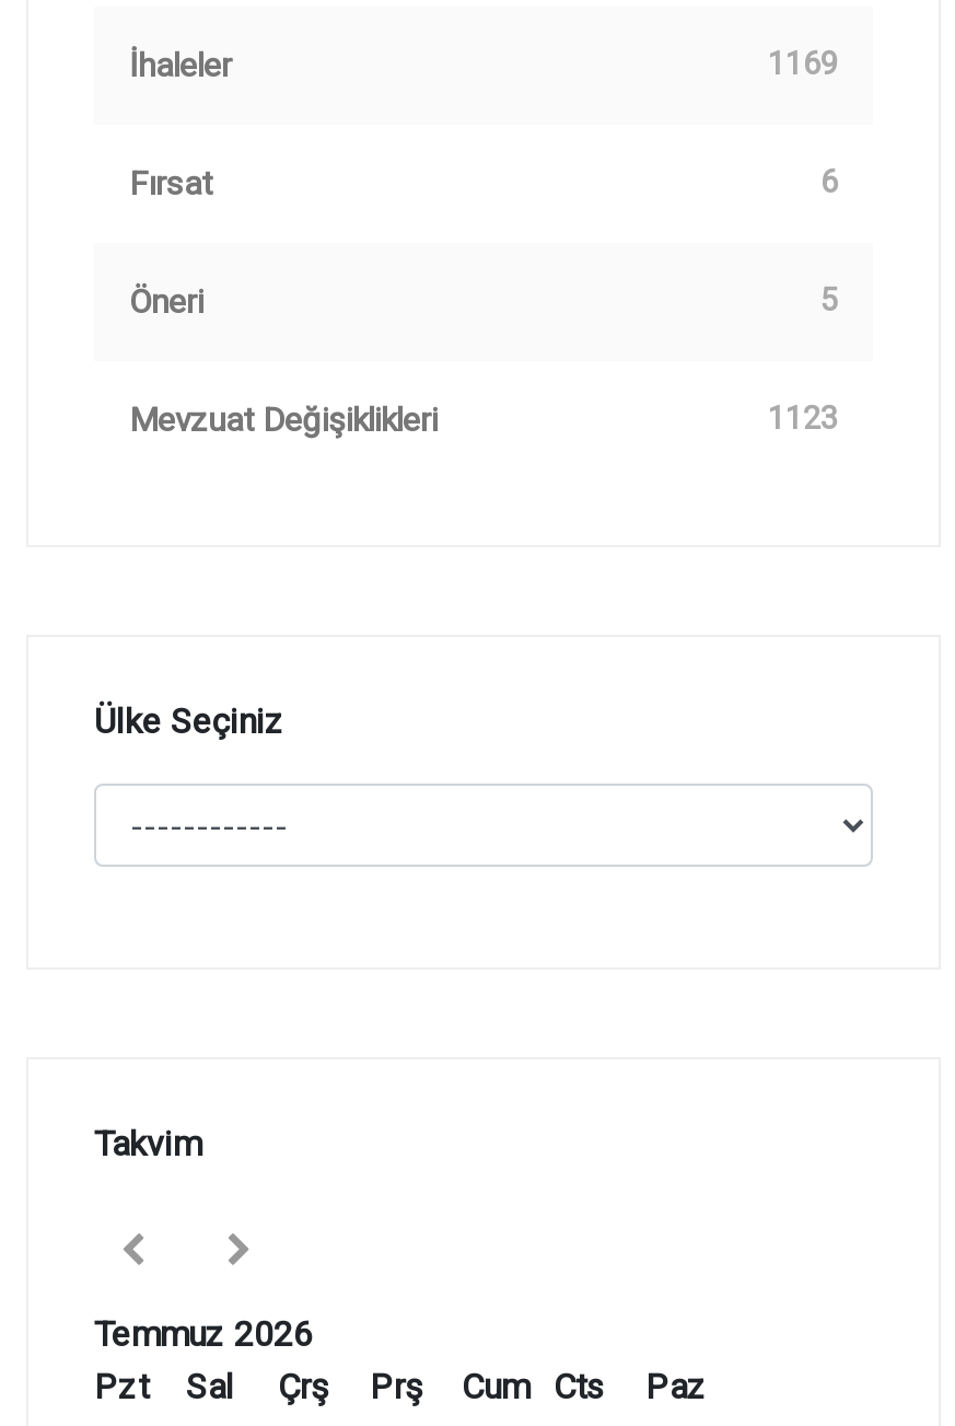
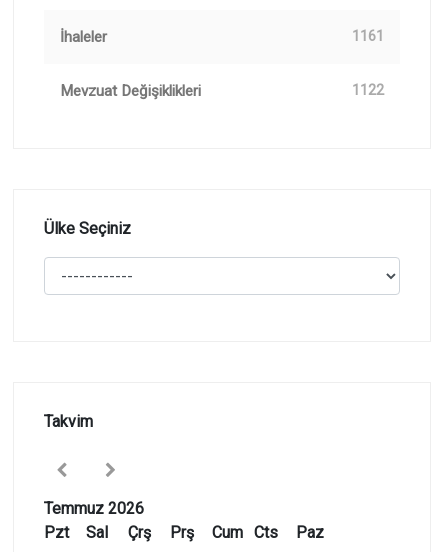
[129,46,838,322] 1169 | Fırsat | 6 | Öneri | 5 -> [352,28,384,45] 1161
[768,401,838,438] 1123 -> [352,82,384,99] 1122

